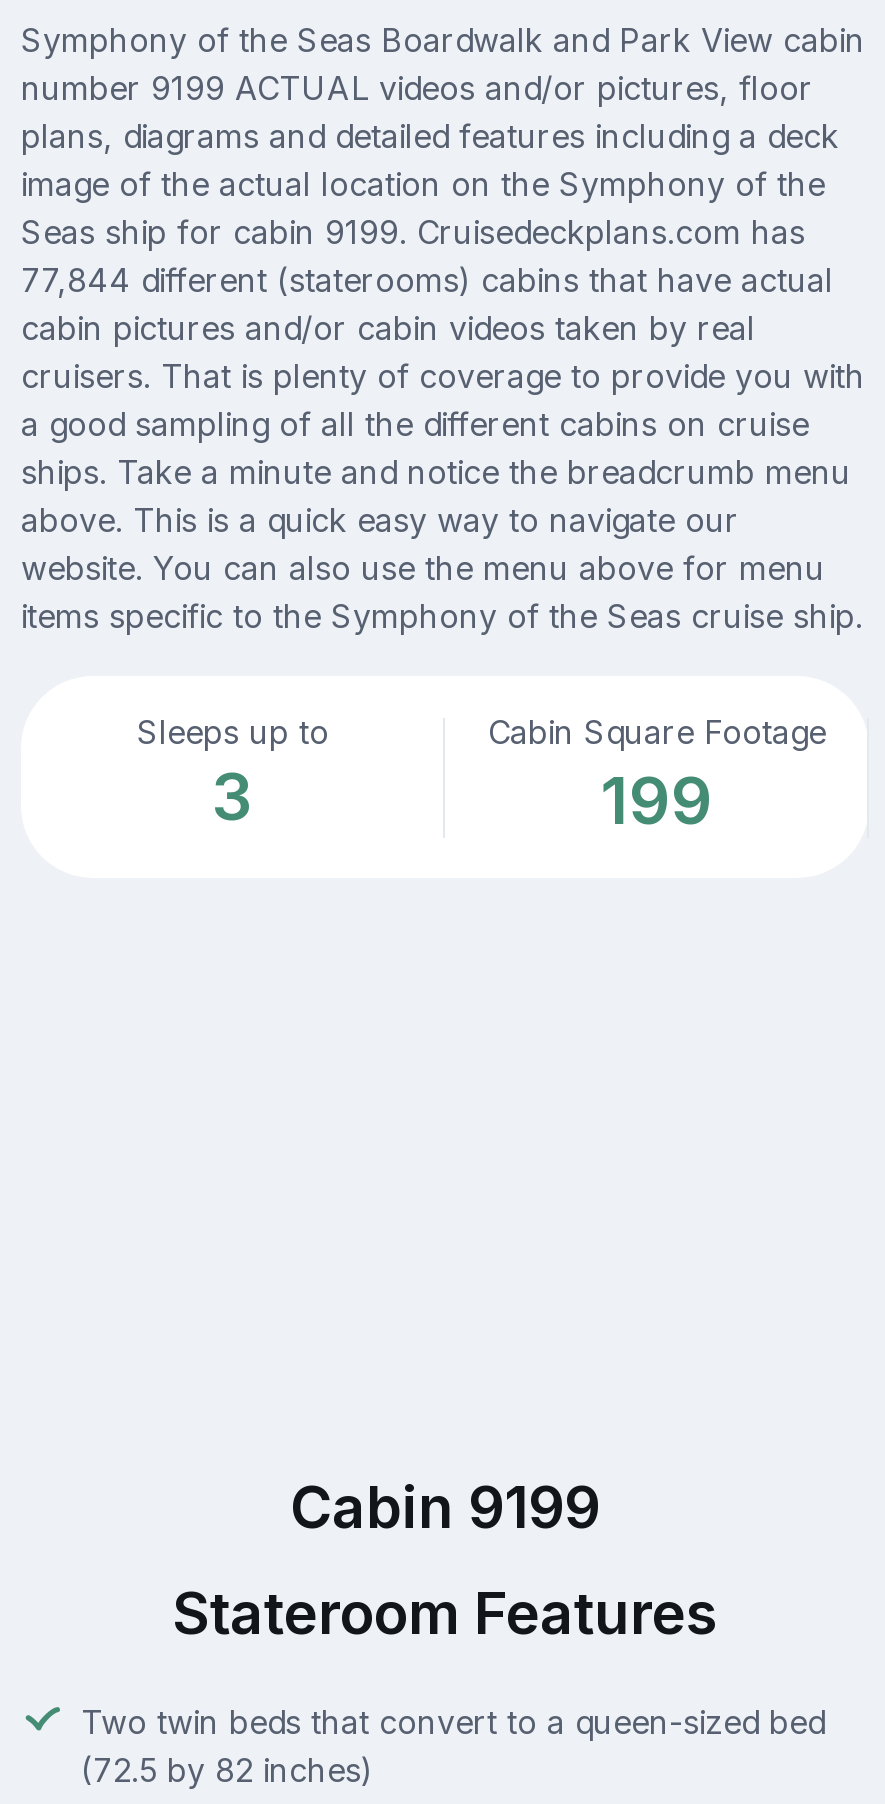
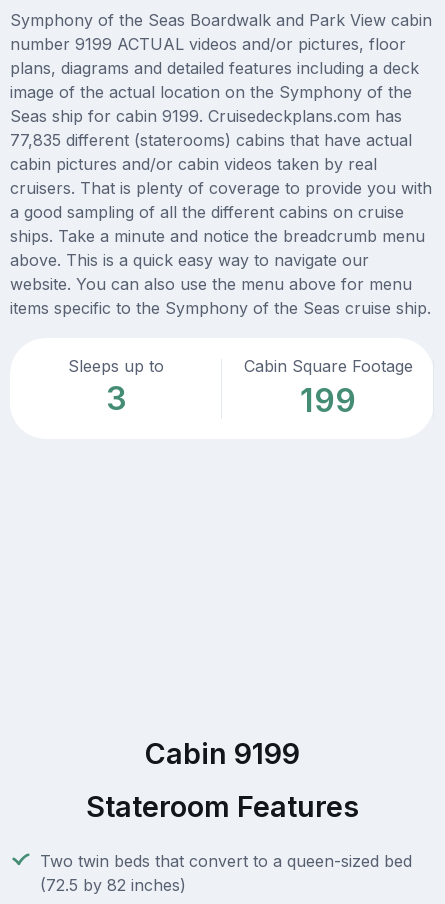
[21,261,833,301] 77,844 different (staterooms) cabins that have actual -> [10,130,412,150] 77,835 different (staterooms) cabins that have actual

